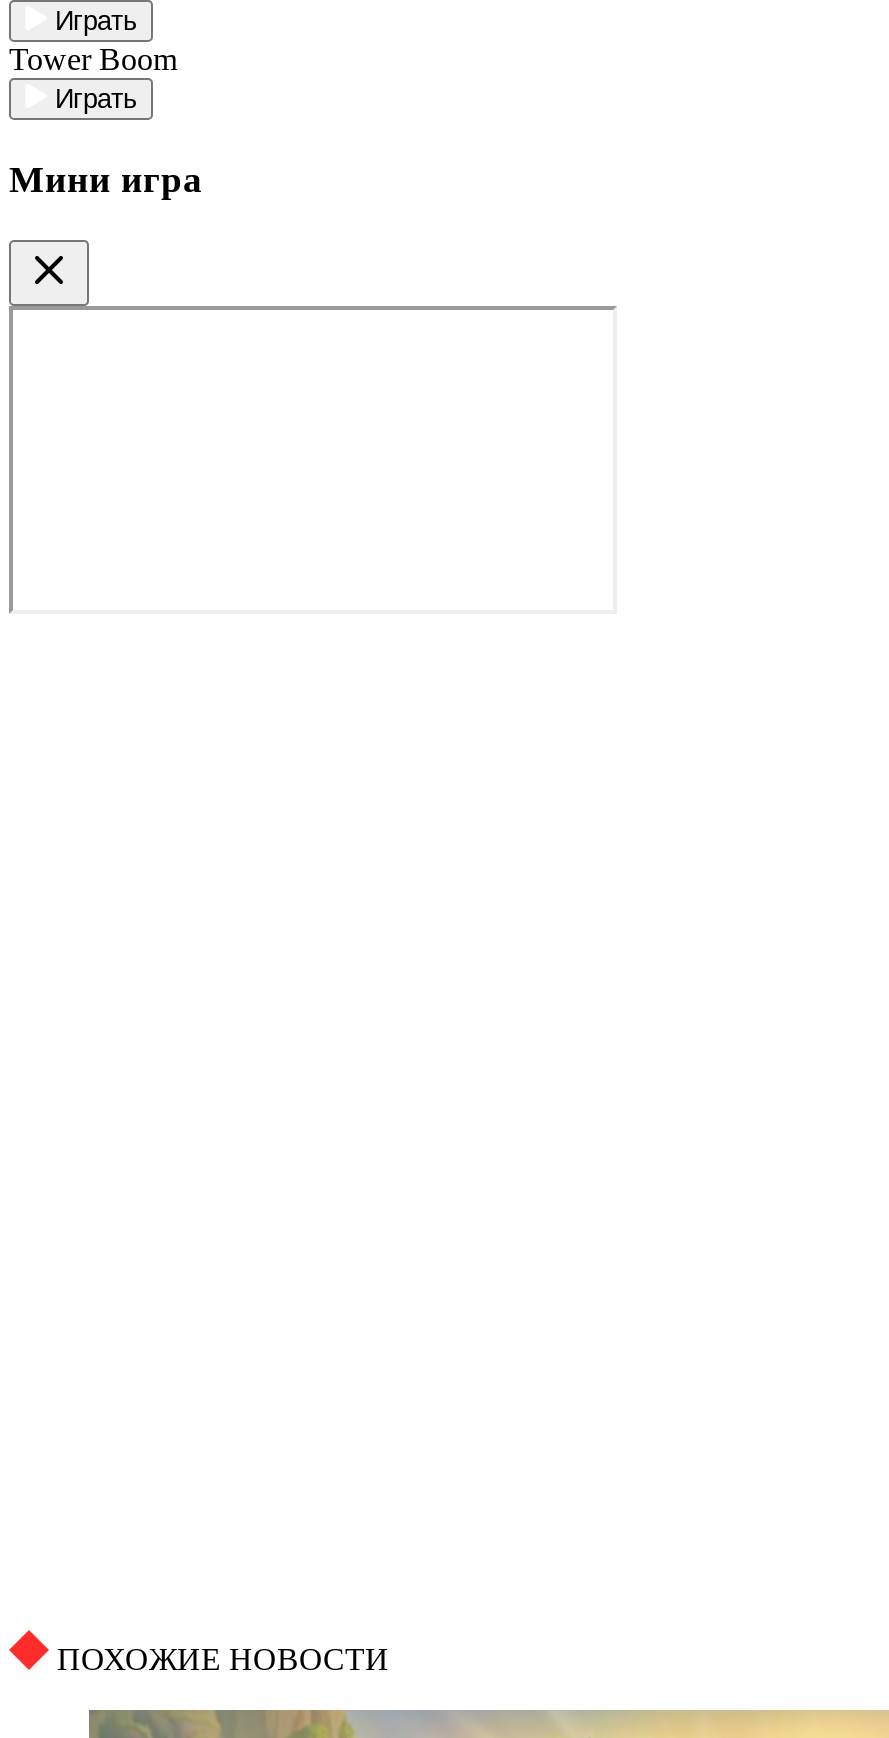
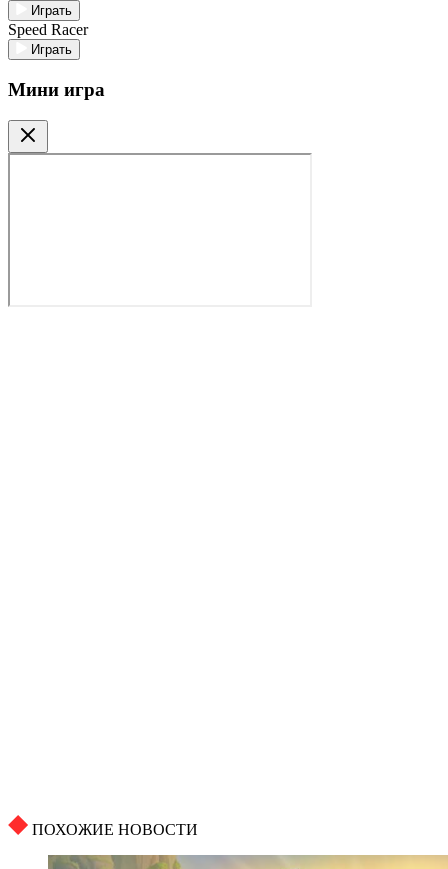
[9,42,177,76] Tower Boom -> [8,21,88,38] Speed Racer

